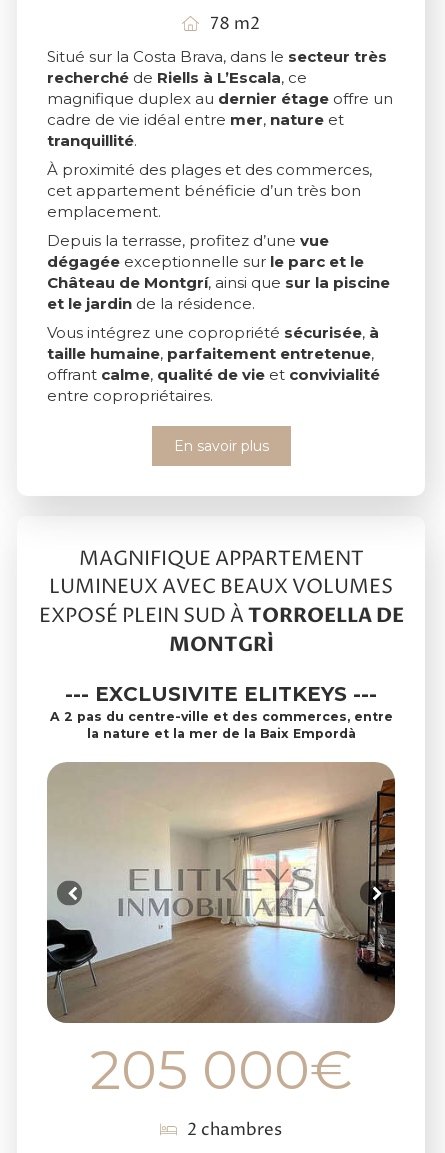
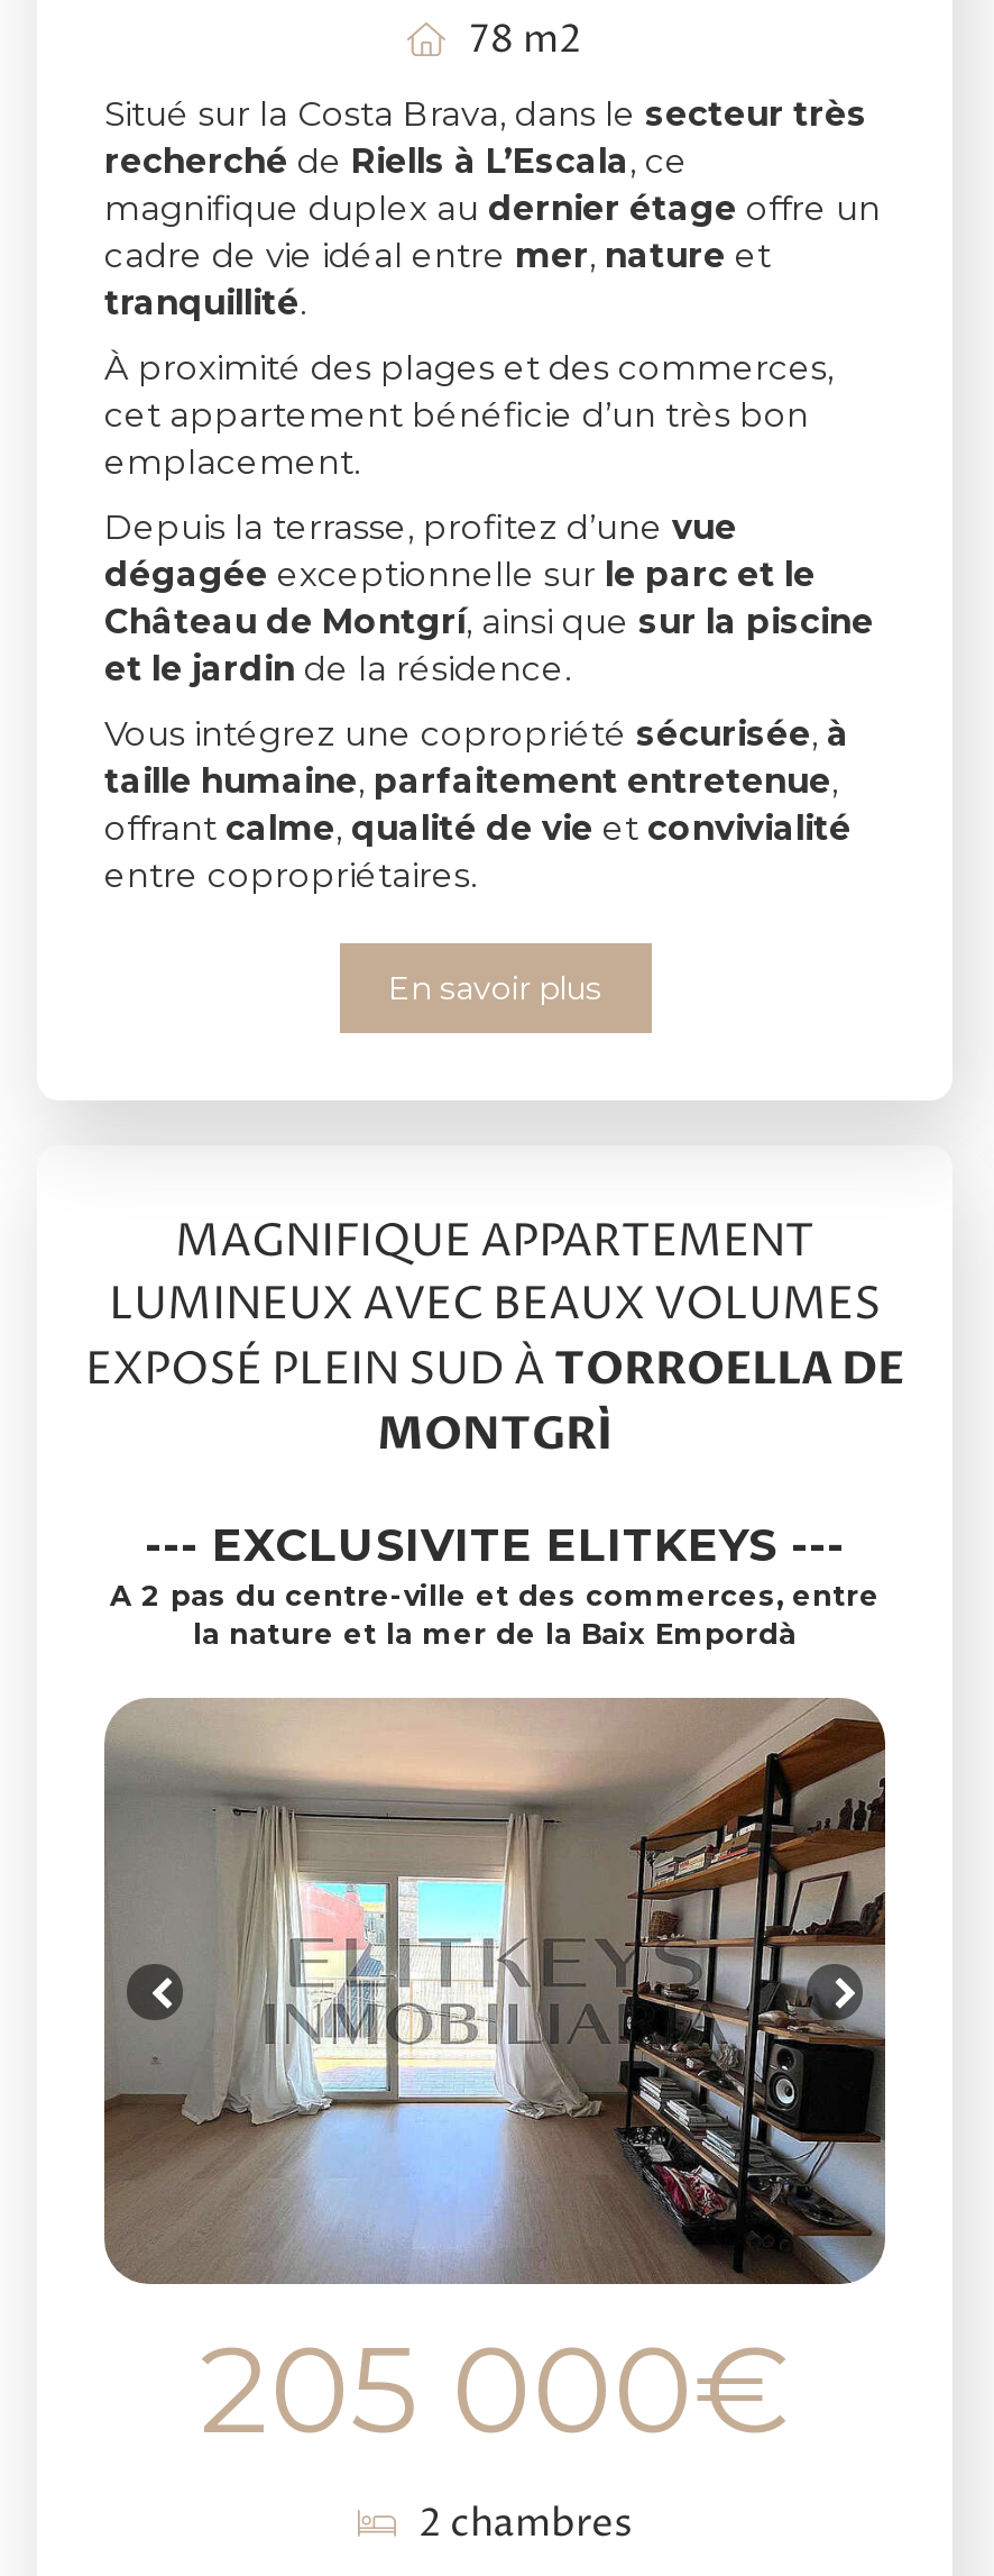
[46,763,396,1024] [image] -> [102,1700,887,2284] [image]

